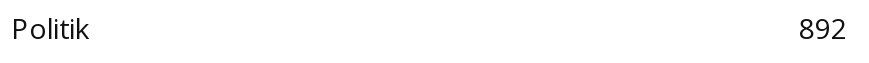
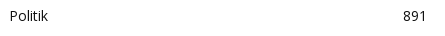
[799,9,847,47] 892 -> [403,6,427,25] 891

